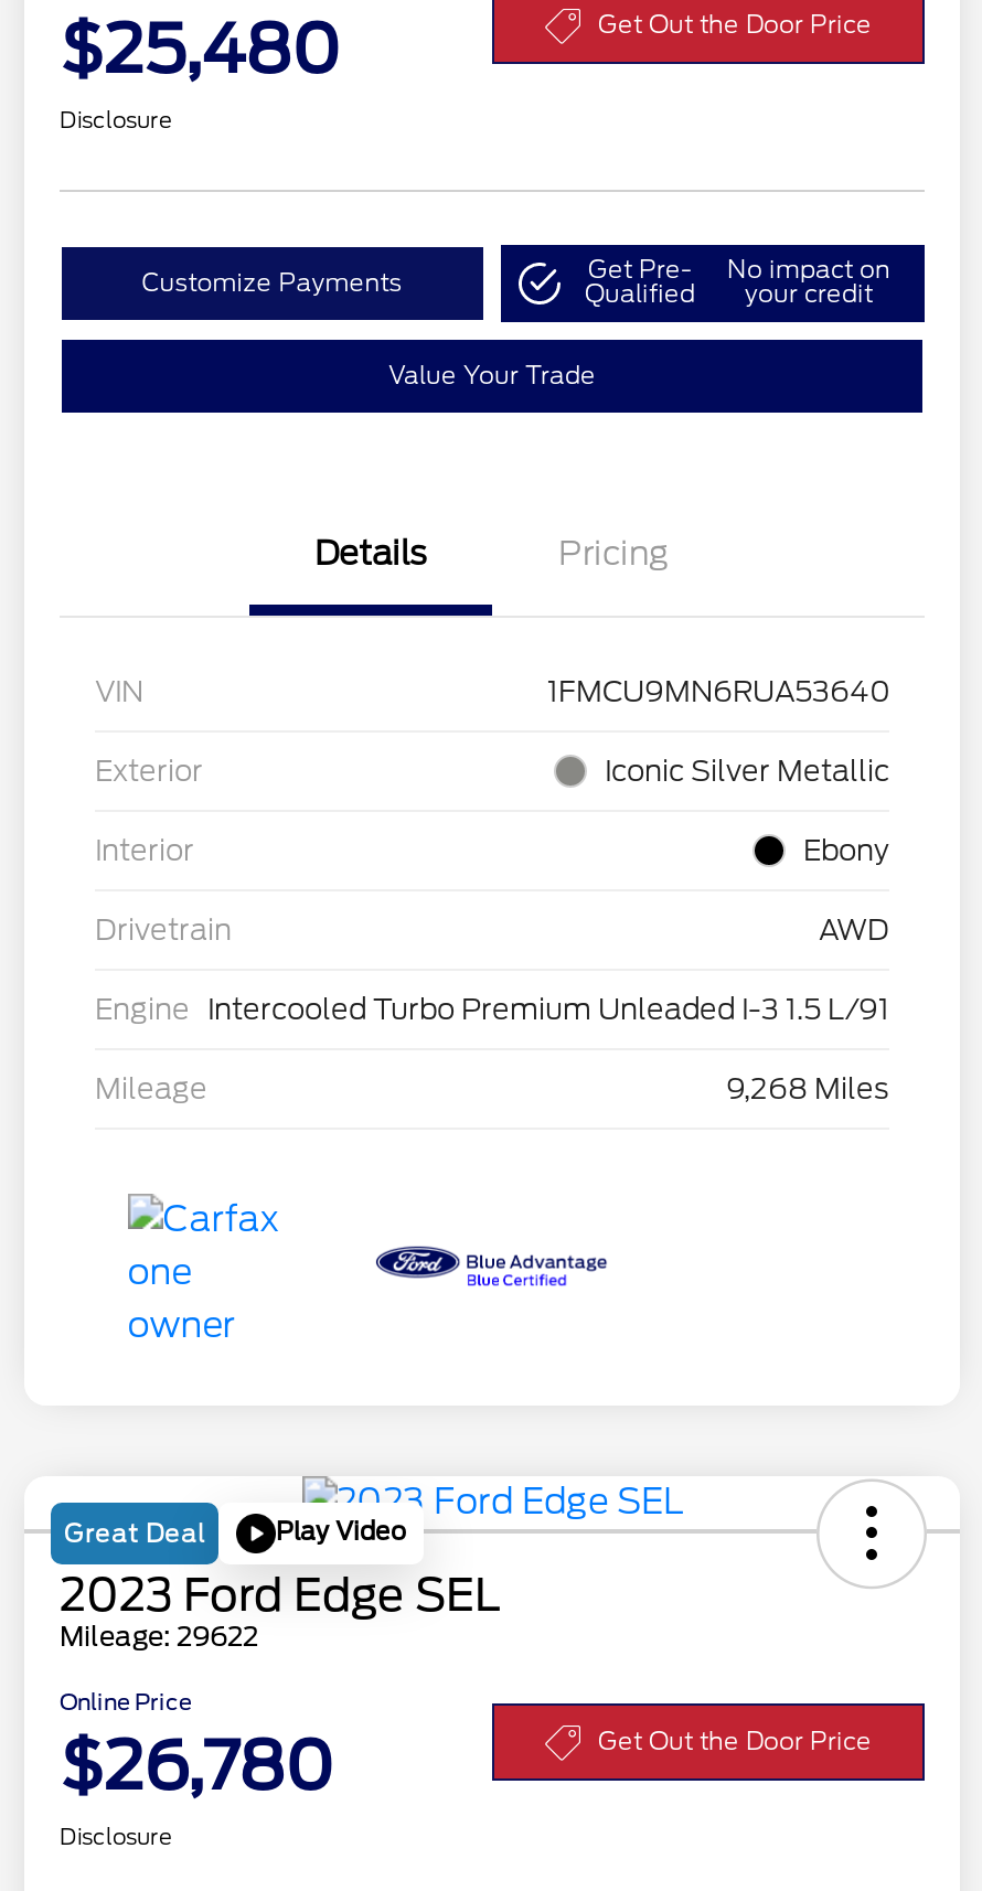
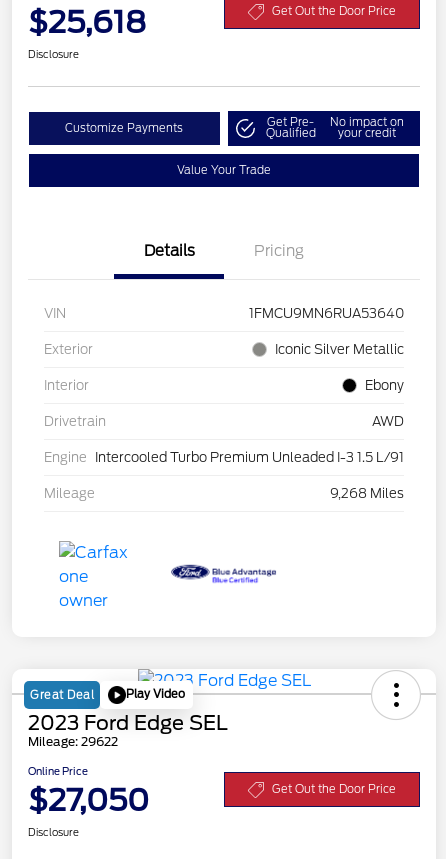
[60,8,340,88] $25,480 -> [28,4,146,40] $25,618
[60,1725,333,1805] $26,780 -> [28,782,149,818] $27,050

